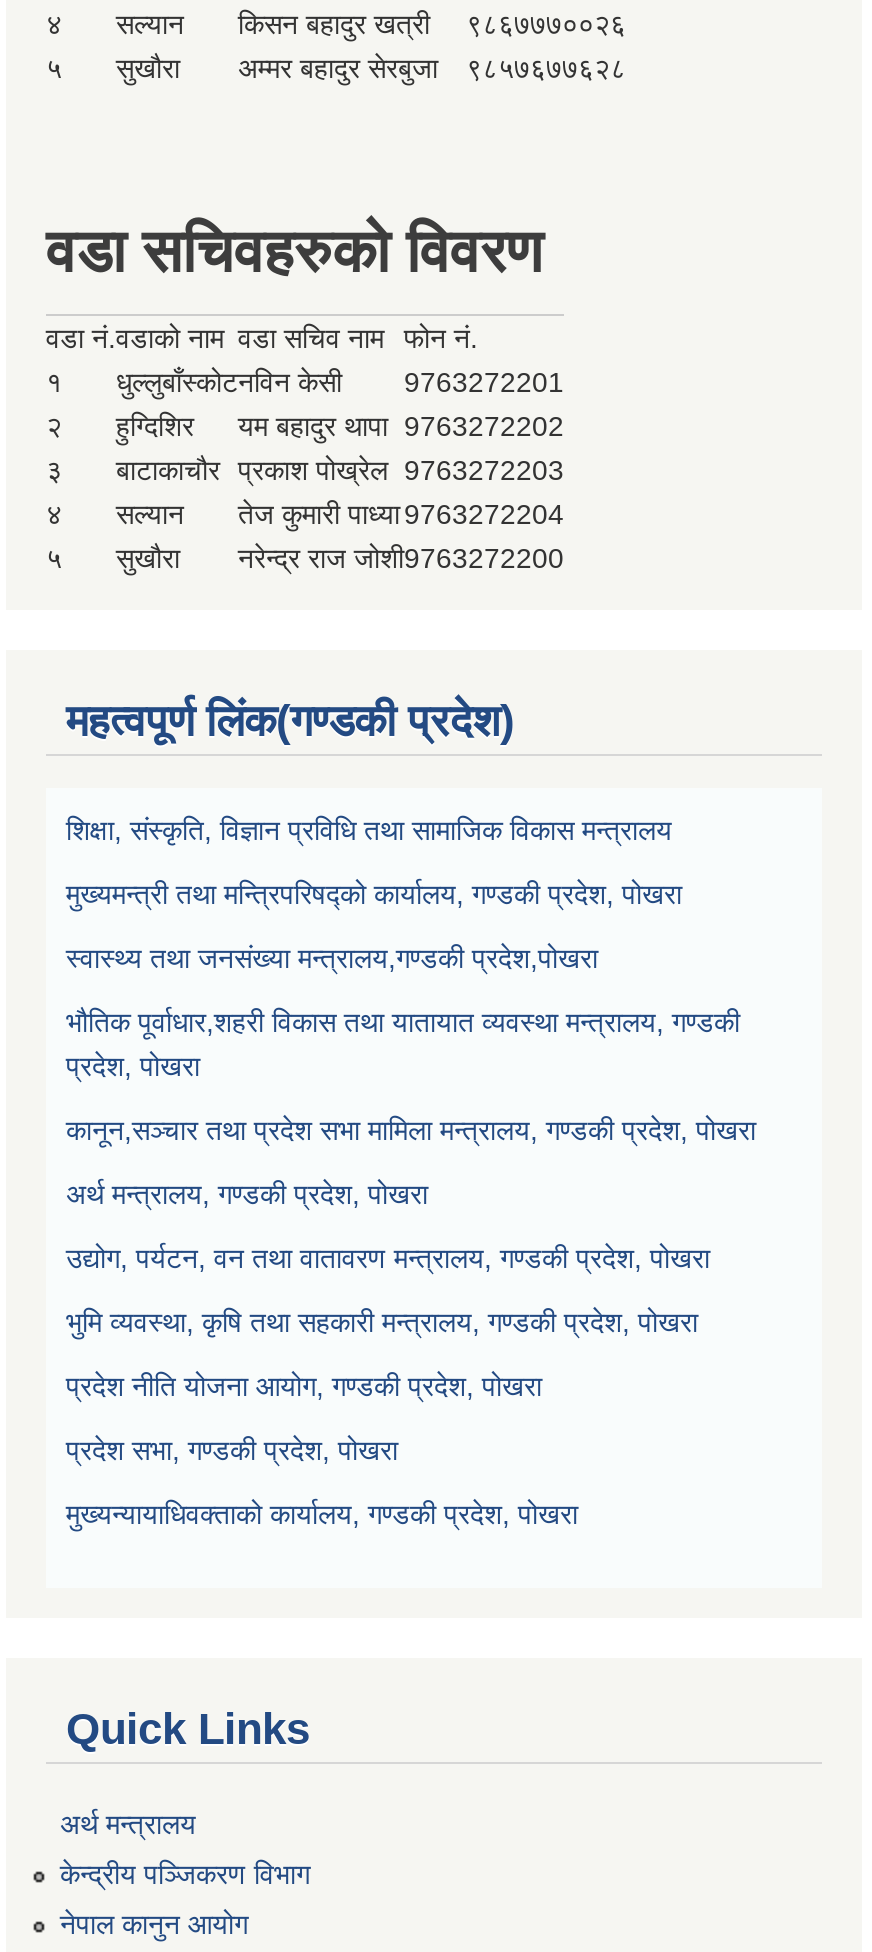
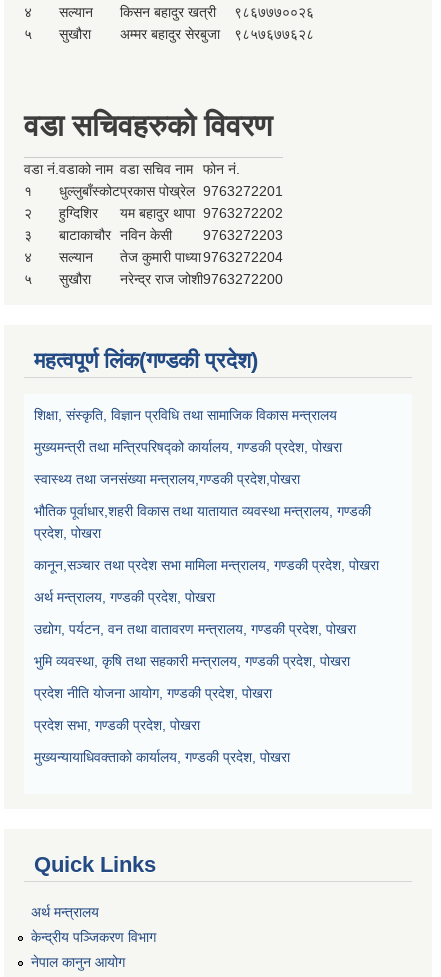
[116,367,564,399] धुल्लुबाँस्कोटनविन केसी | 9763272201 -> [59,183,283,199] धुल्लुबाँस्कोटप्रकास पोख्रेल 9763272201
[116,455,564,487] बाटाकाचौर प्रकाश पोख्रेल 9763272203 -> [59,227,283,243] बाटाकाचौर नविन केसी | 9763272203

